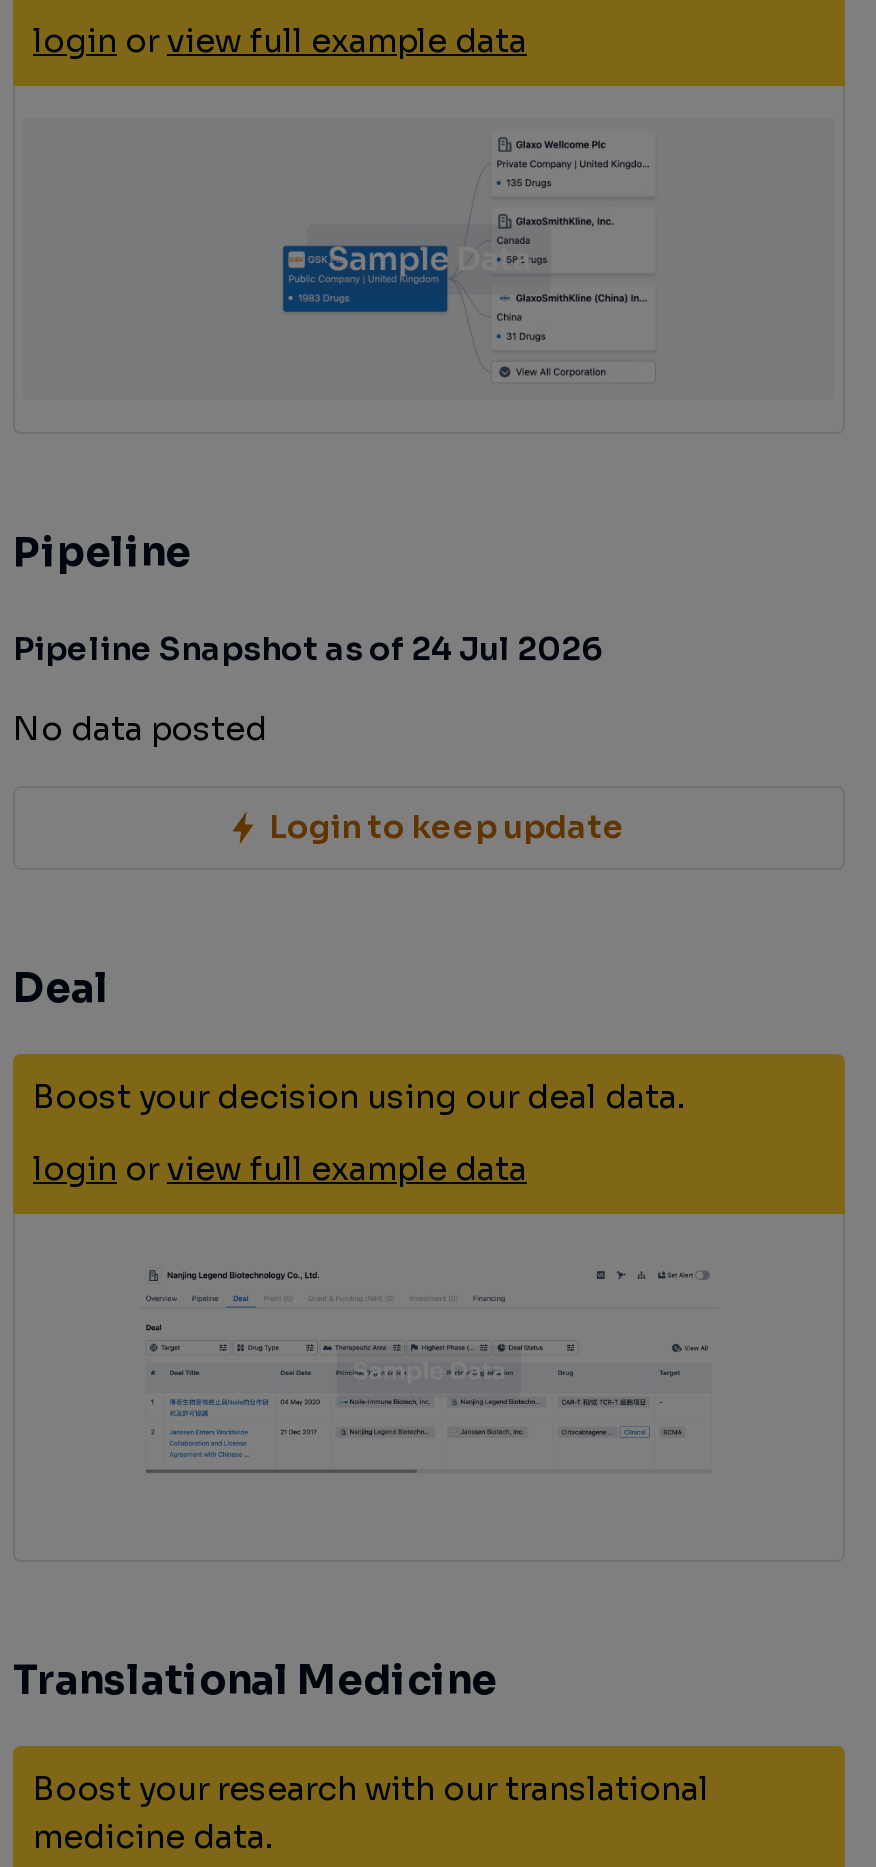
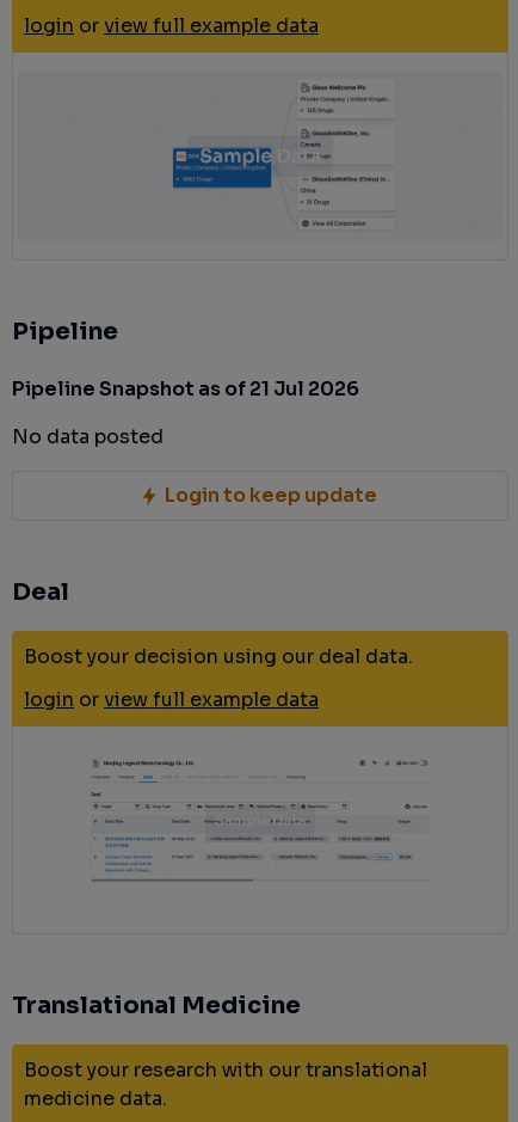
[13,628,603,670] Pipeline Snapshot as of 24 Jul 2026 -> [12,376,359,401] Pipeline Snapshot as of 21 Jul 2026

